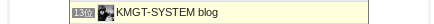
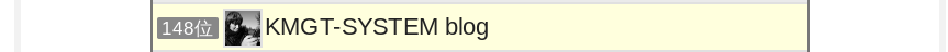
[74,8,93,18] 13位 -> [161,17,214,39] 148位

